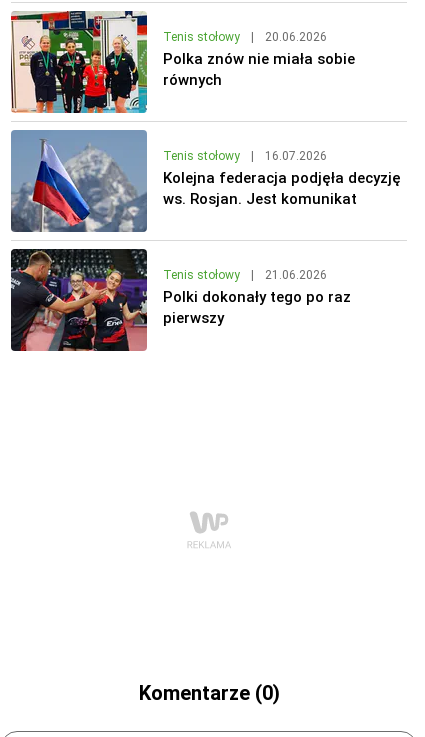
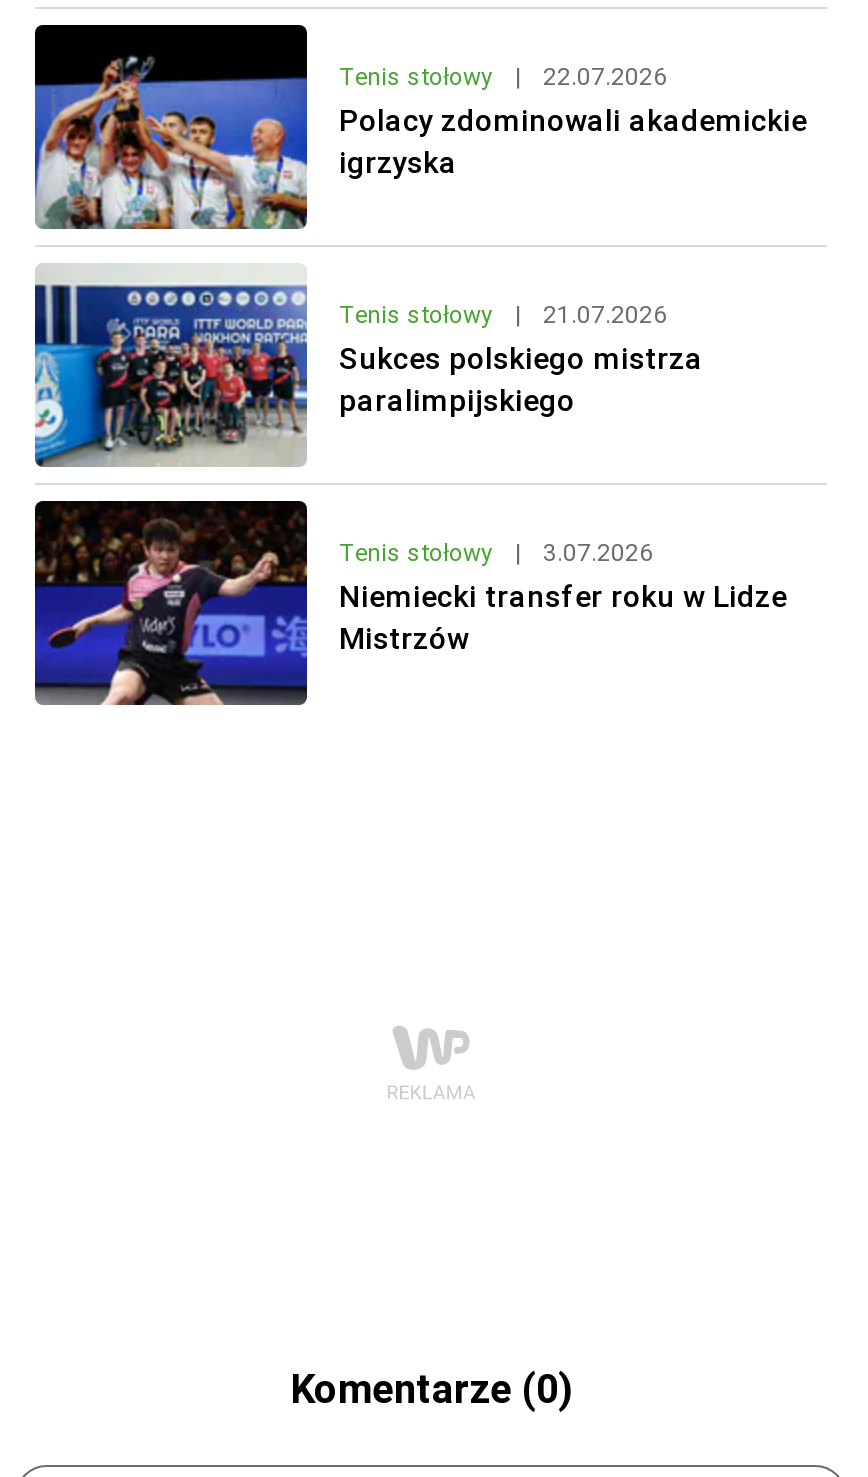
[10,10,355,114] [image] | 20.06.2026 | Polka znów nie miała sobie | równych -> [33,23,807,231] [image] | 22.07.2026 | Polacy zdominowali akademickie | igrzyska
[10,130,401,232] [image] | 16.07.2026 | Kolejna federacja podjęła decyzję | ws. Rosjan. Jest komunikat -> [33,265,703,467] [image] | 21.07.2026 | Sukces polskiego mistrza | paralimpijskiego
[10,249,351,352] [image] | 21.06.2026 | Polki dokonały tego po raz | pierwszy -> [33,501,787,707] [image] | 3.07.2026 | Niemiecki transfer roku w Lidze | Mistrzów

